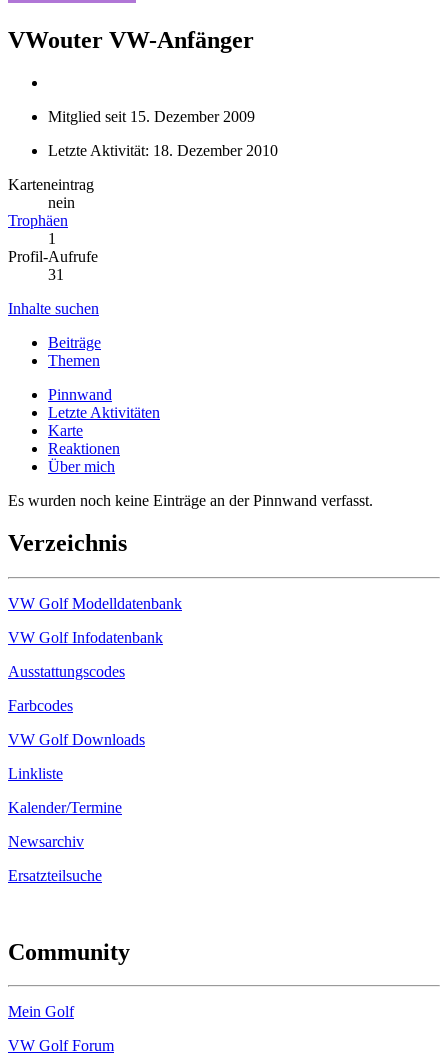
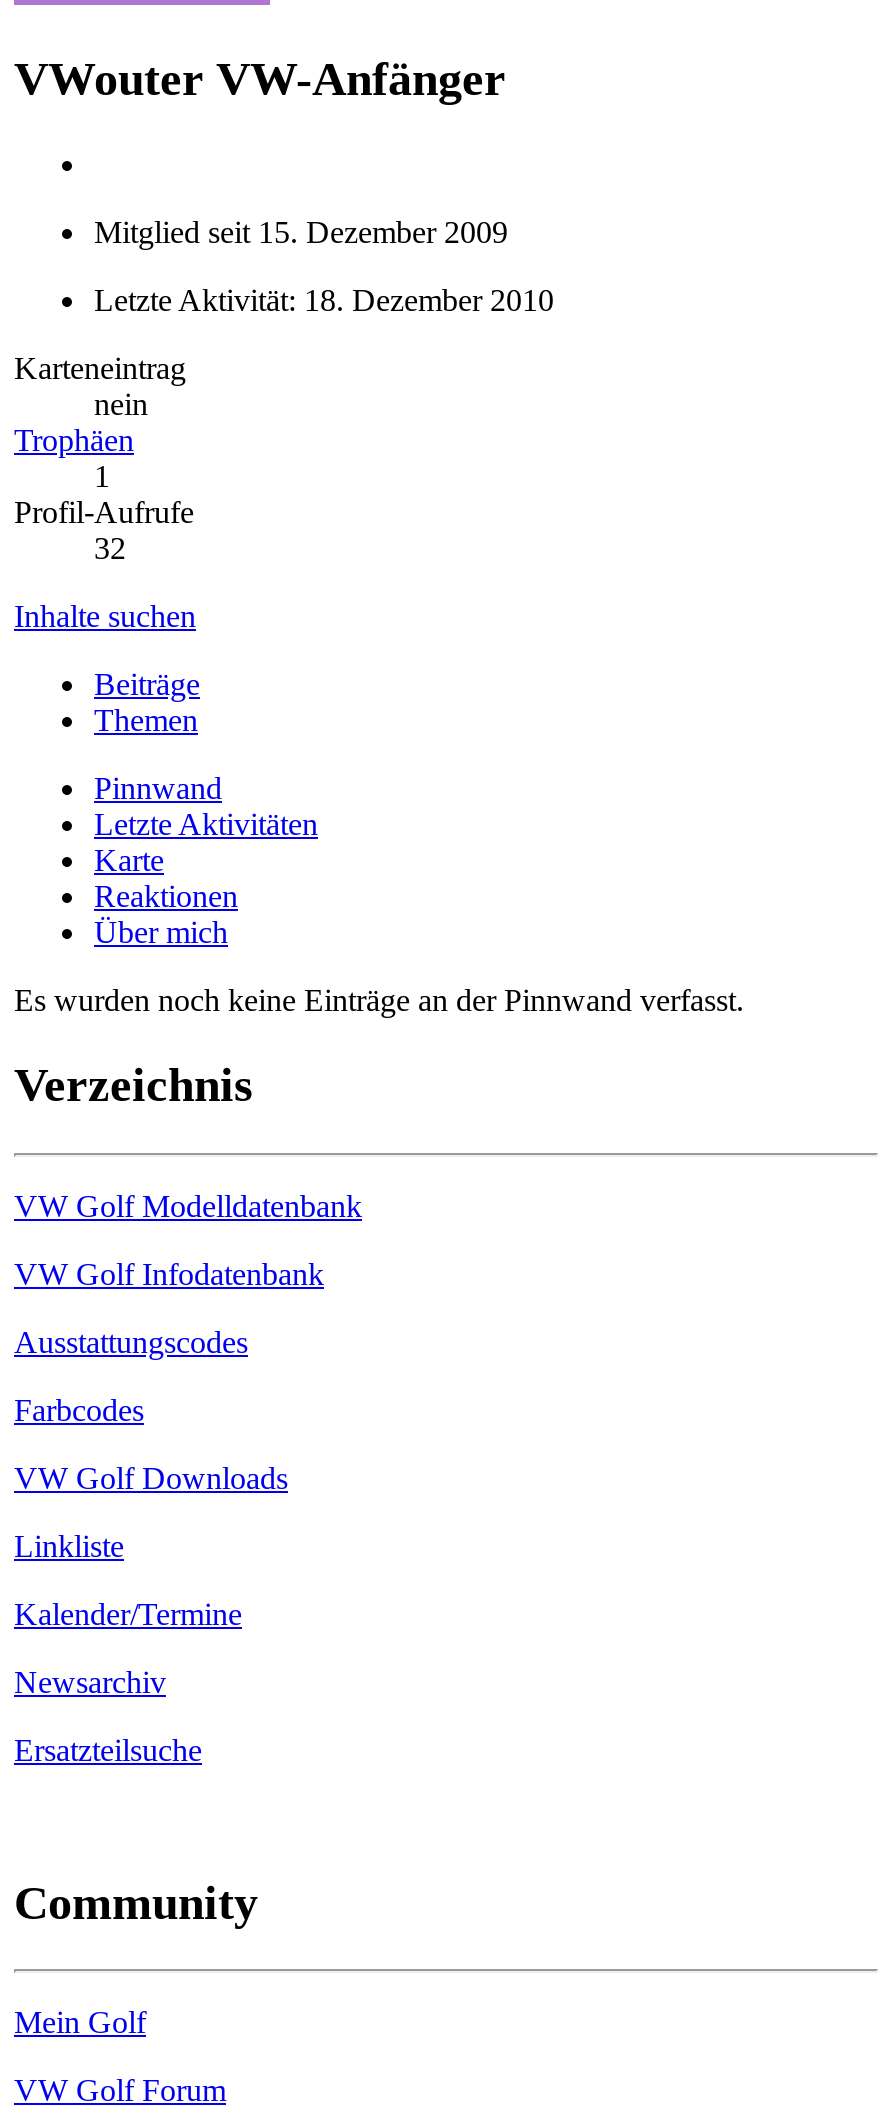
[48,266,64,283] 31 -> [94,531,126,565] 32

